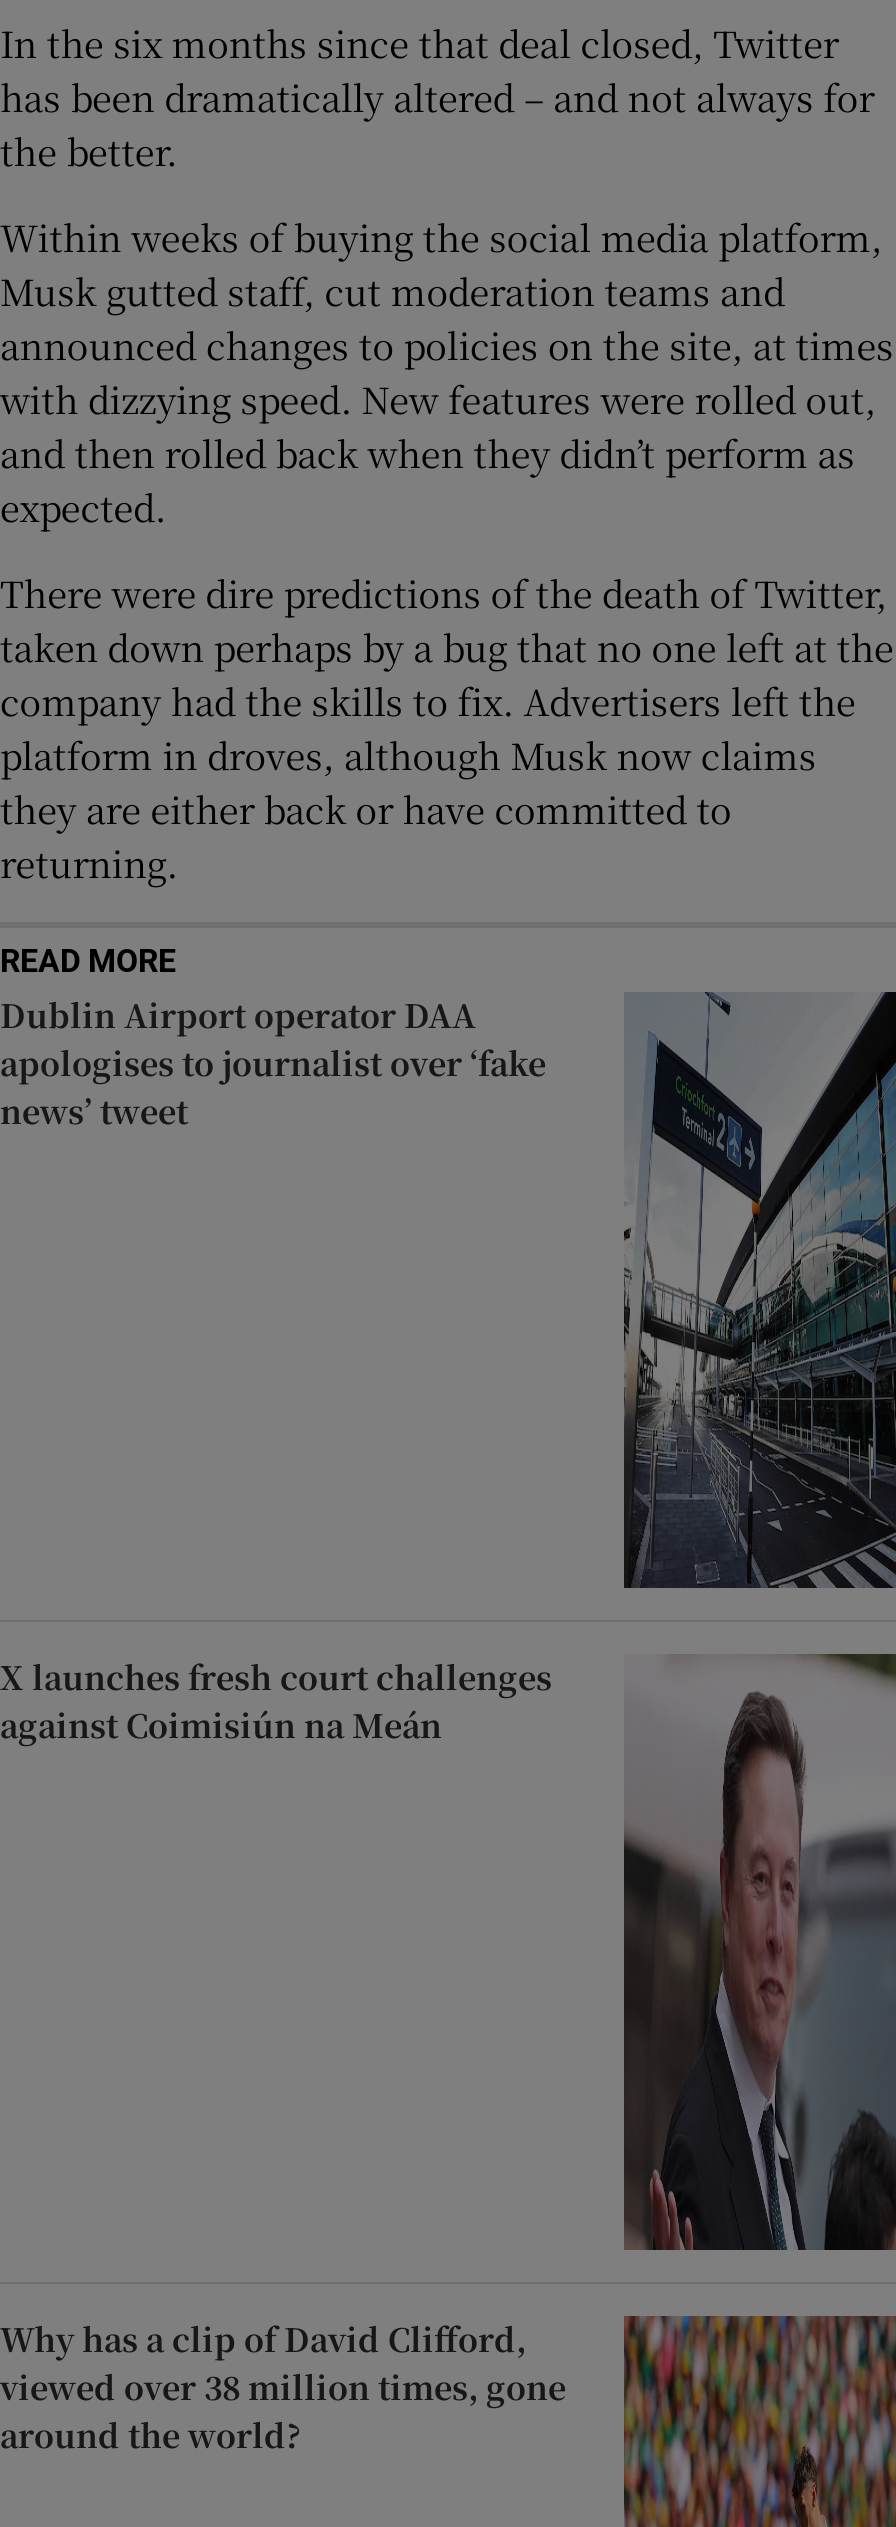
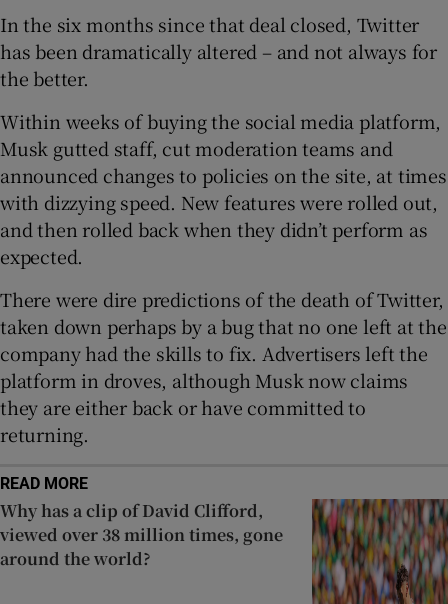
[0,990,890,1592] [image] | Dublin Airport operator DAA | apologises to journalist over ‘fake | news’ tweet -> none
[0,1652,890,2252] [image] | X launches fresh court challenges | against Coimisiún na Meán -> none

